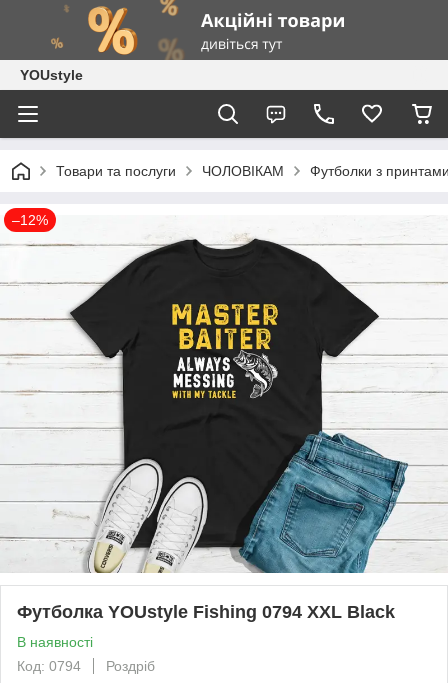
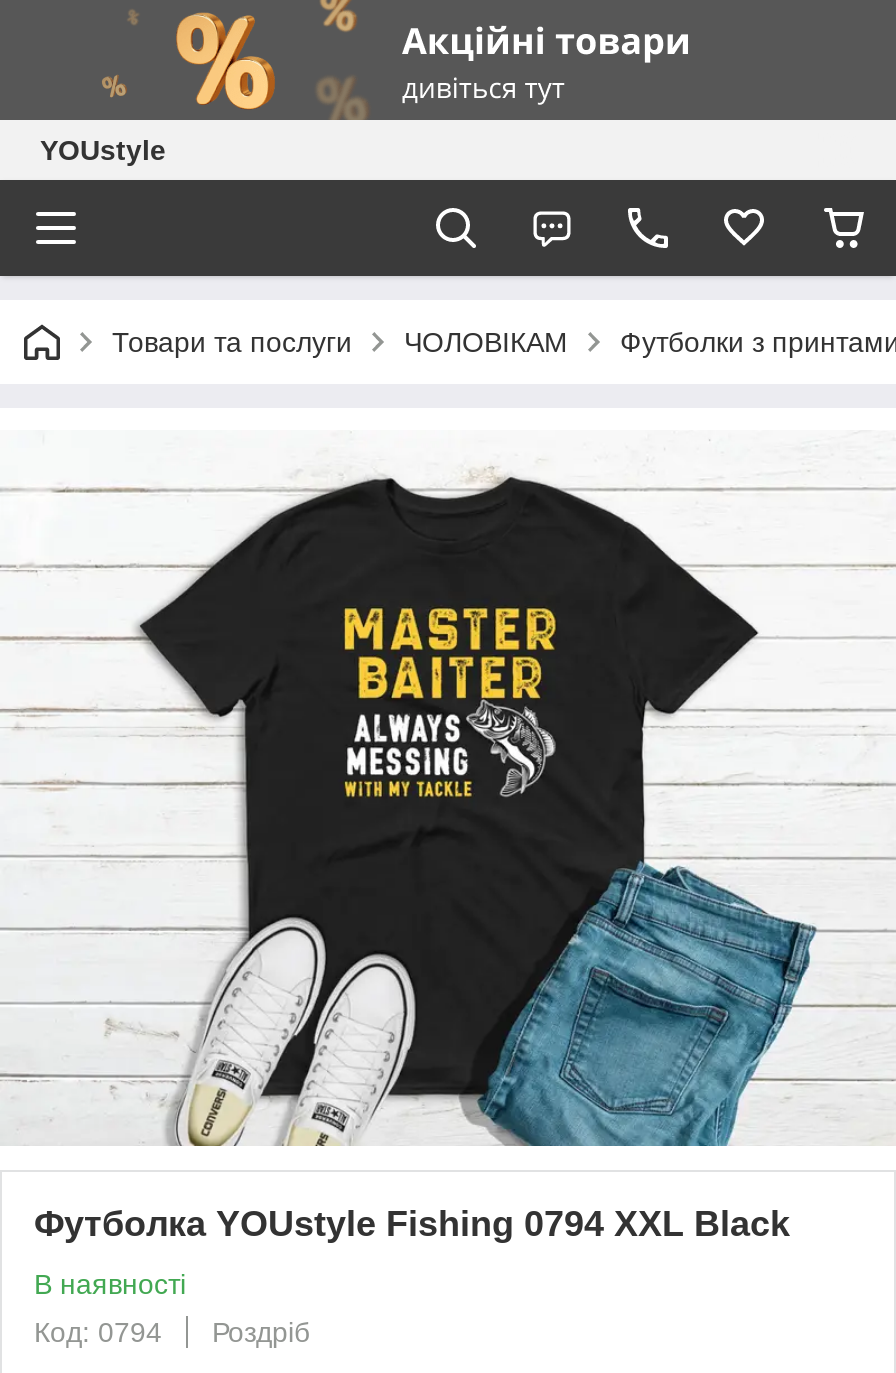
[12,212,48,228] –12% -> none

